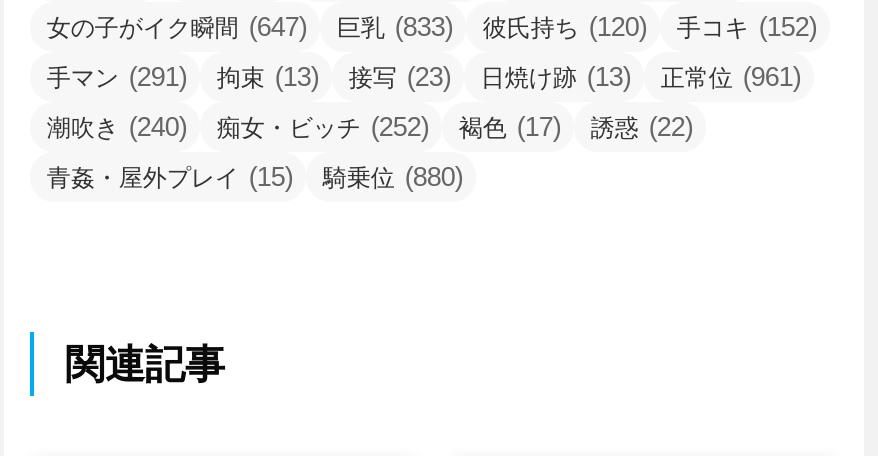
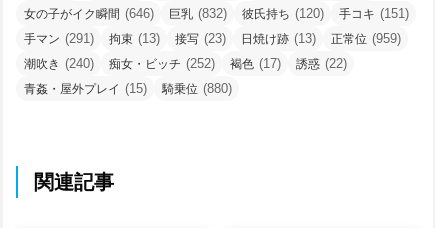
[47,12,307,42] 女の子がイク瞬間(647) -> [24,6,154,21] 女の子がイク瞬間(646)
[337,12,453,42] 巨乳(833) -> [169,6,227,21] 巨乳(832)
[677,12,817,42] 手コキ(152) -> [339,6,409,21] 手コキ(151)
[47,62,801,92] 手マン(291) 拘束(13) 接写(23) 日焼け跡(13) 正常位(961) -> [24,31,401,46] 手マン(291) 拘束(13) 接写(23) 日焼け跡(13) 正常位(959)

